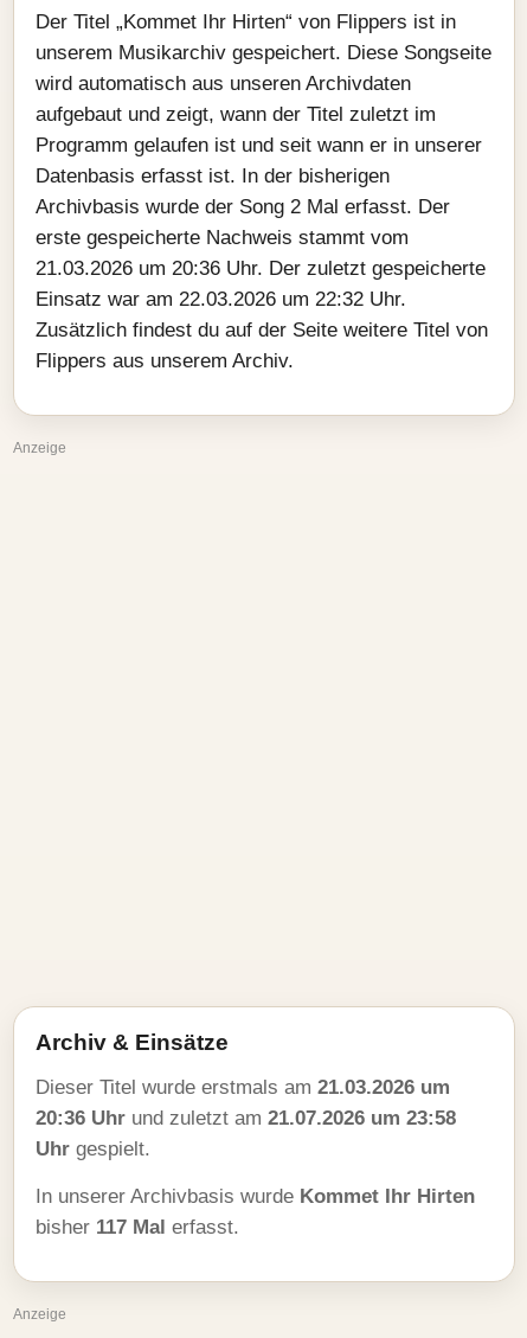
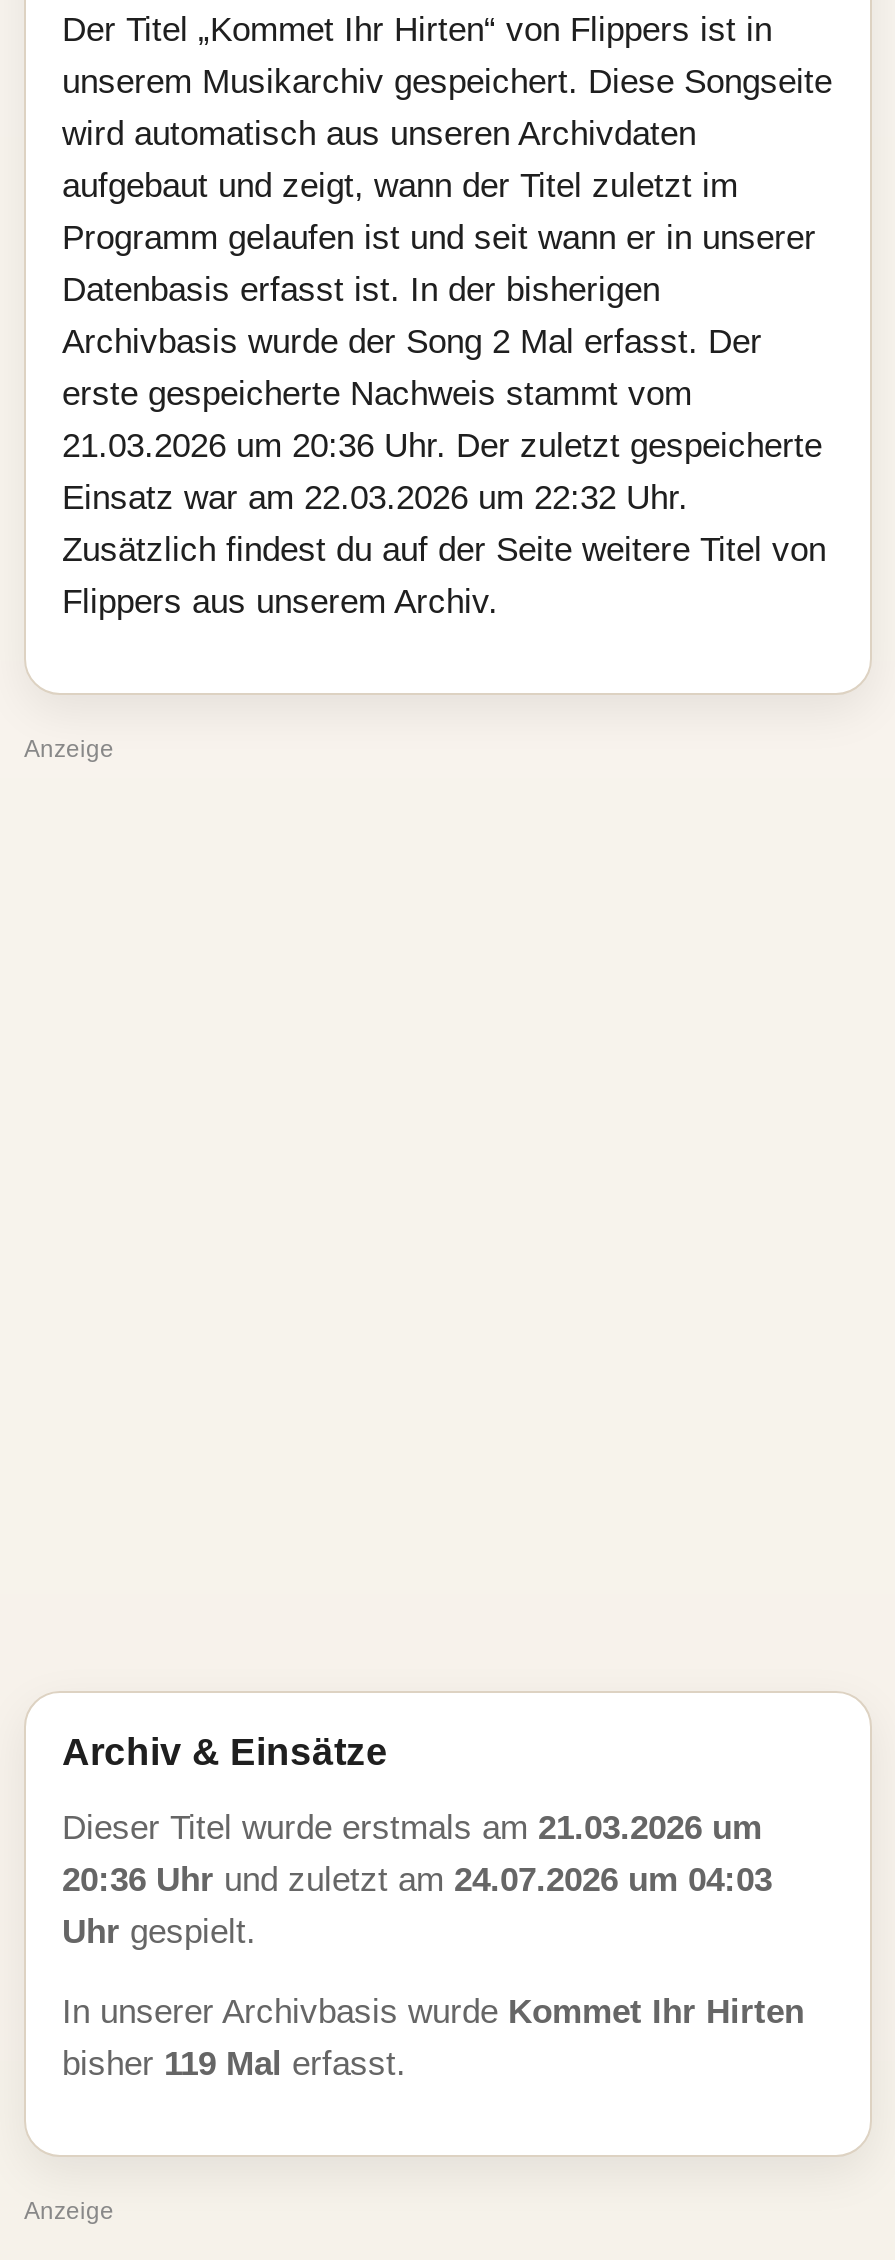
[36,1107,456,1129] 20:36 Uhr und zuletzt am 21.07.2026 um 23:58 -> [62,1861,772,1899] 20:36 Uhr und zuletzt am 24.07.2026 um 04:03
[36,1216,239,1238] bisher 117 Mal erfasst. -> [62,2045,406,2083] bisher 119 Mal erfasst.

